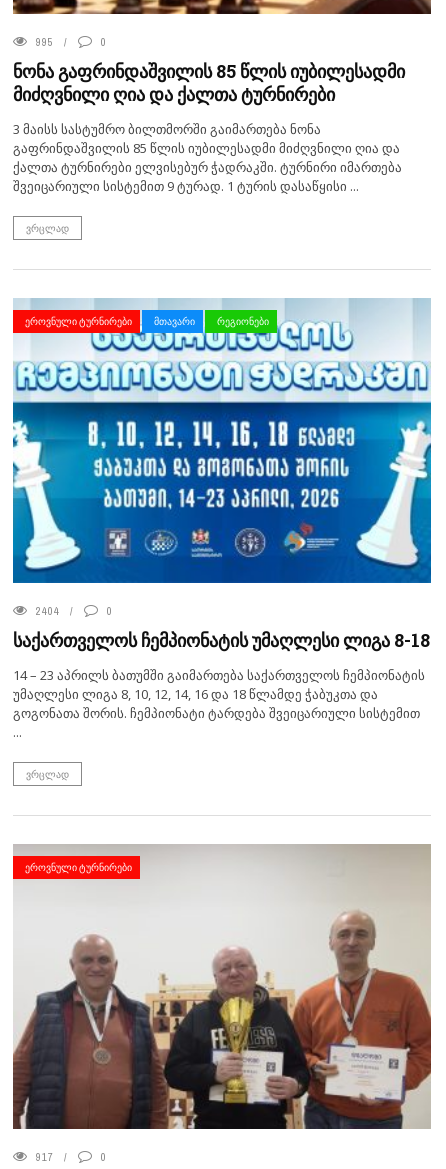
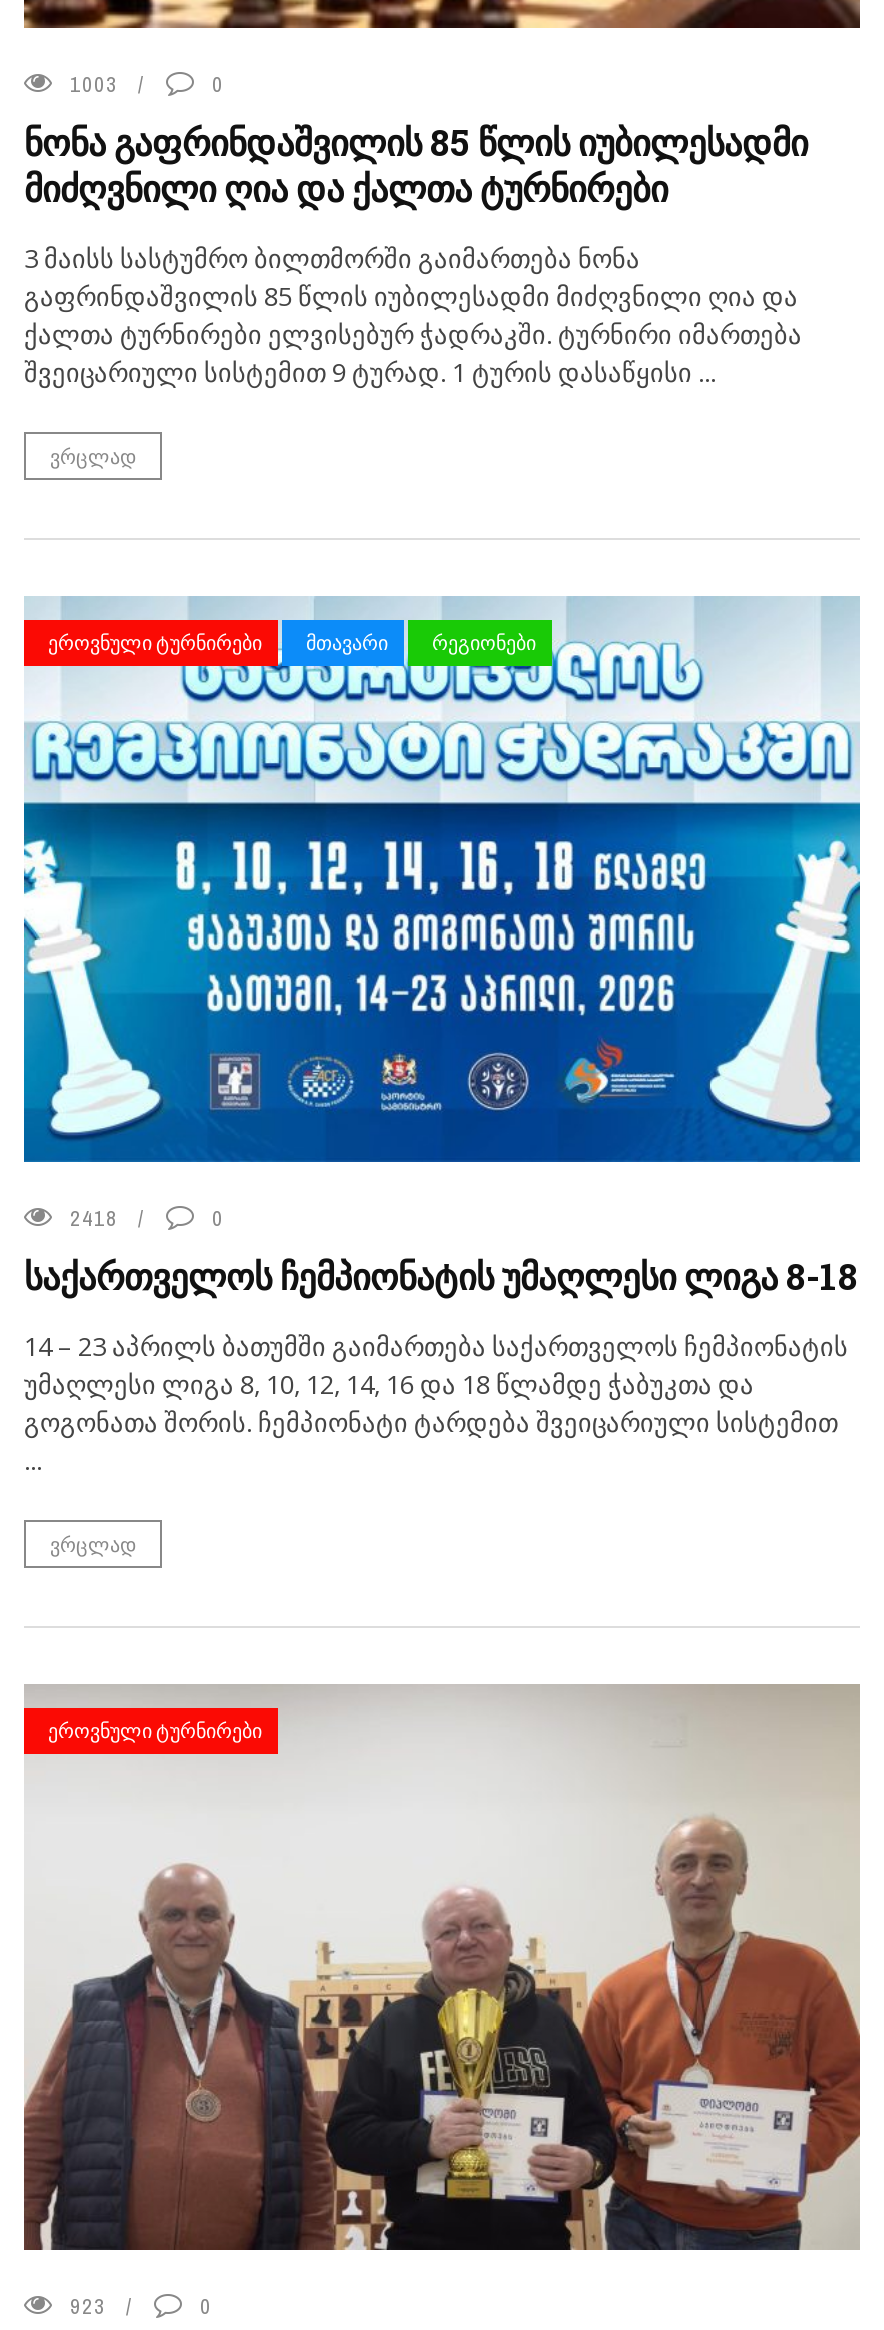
[36,35,54,49] 995 -> [70,70,118,98] 1003
[36,604,60,618] 2404 -> [70,1204,118,1232] 2418
[36,1149,54,1163] 917 -> [70,2293,106,2321] 923

